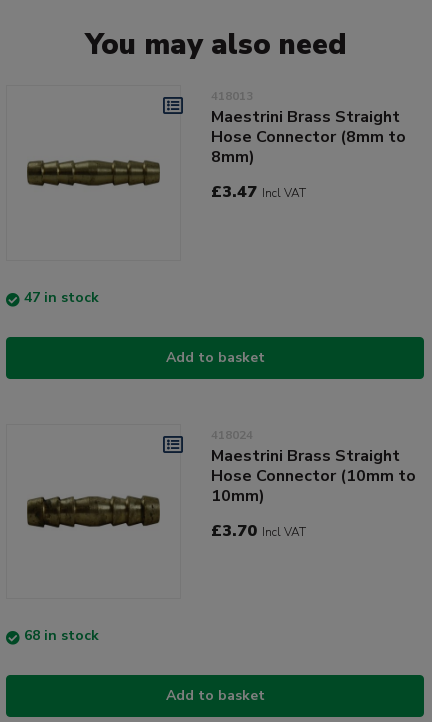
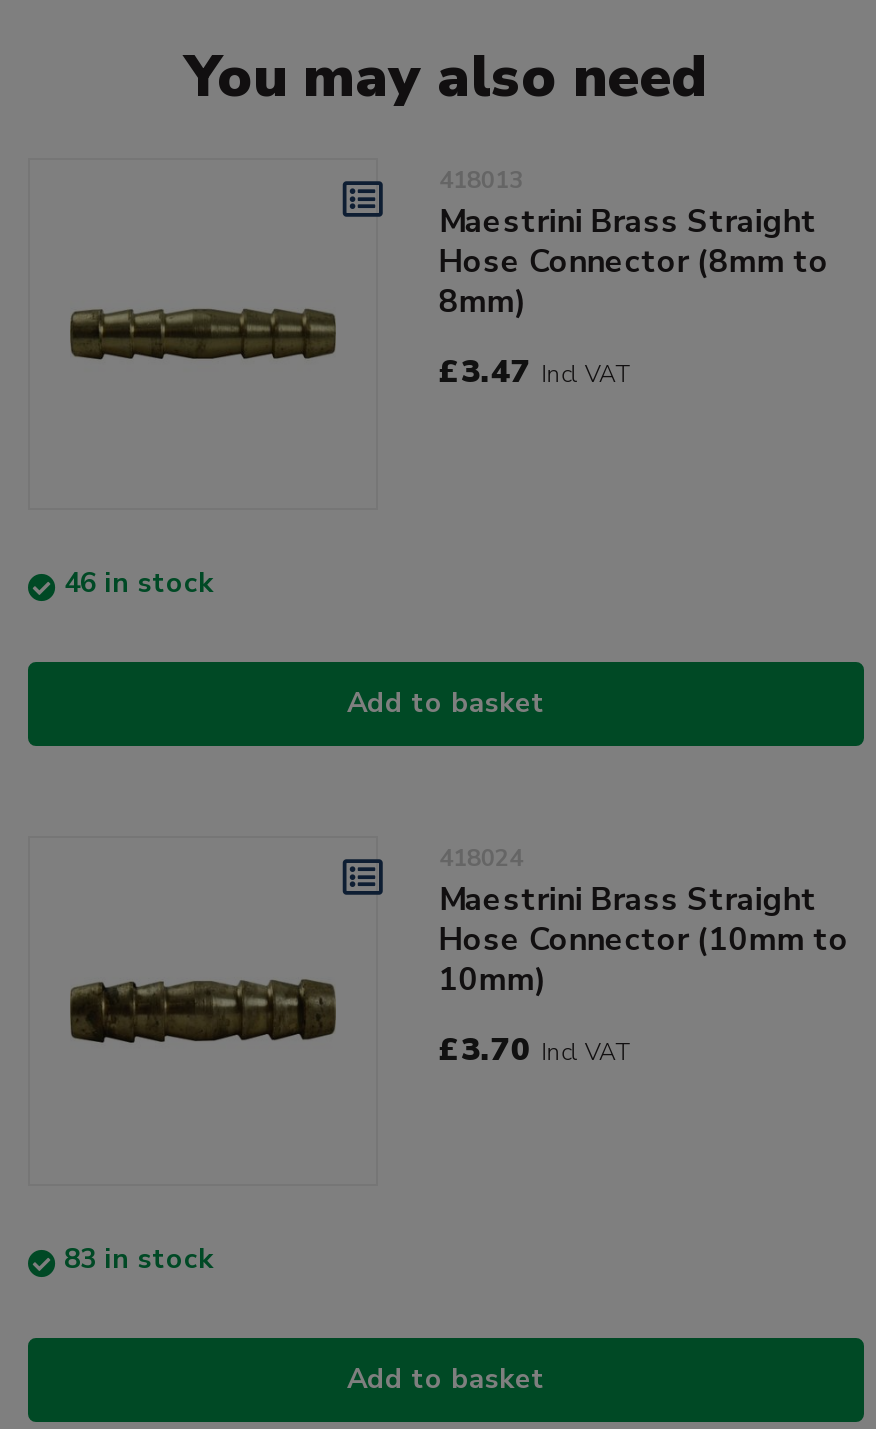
[24,288,99,307] 47 in stock -> [64,563,214,601] 46 in stock
[24,626,99,645] 68 in stock -> [64,1240,214,1278] 83 in stock

